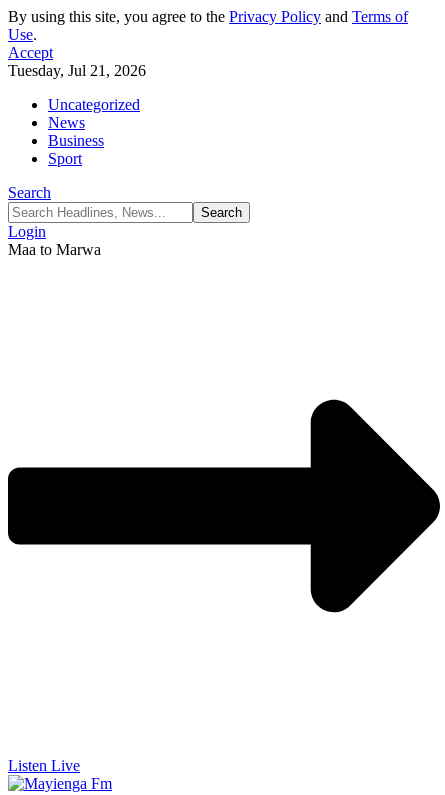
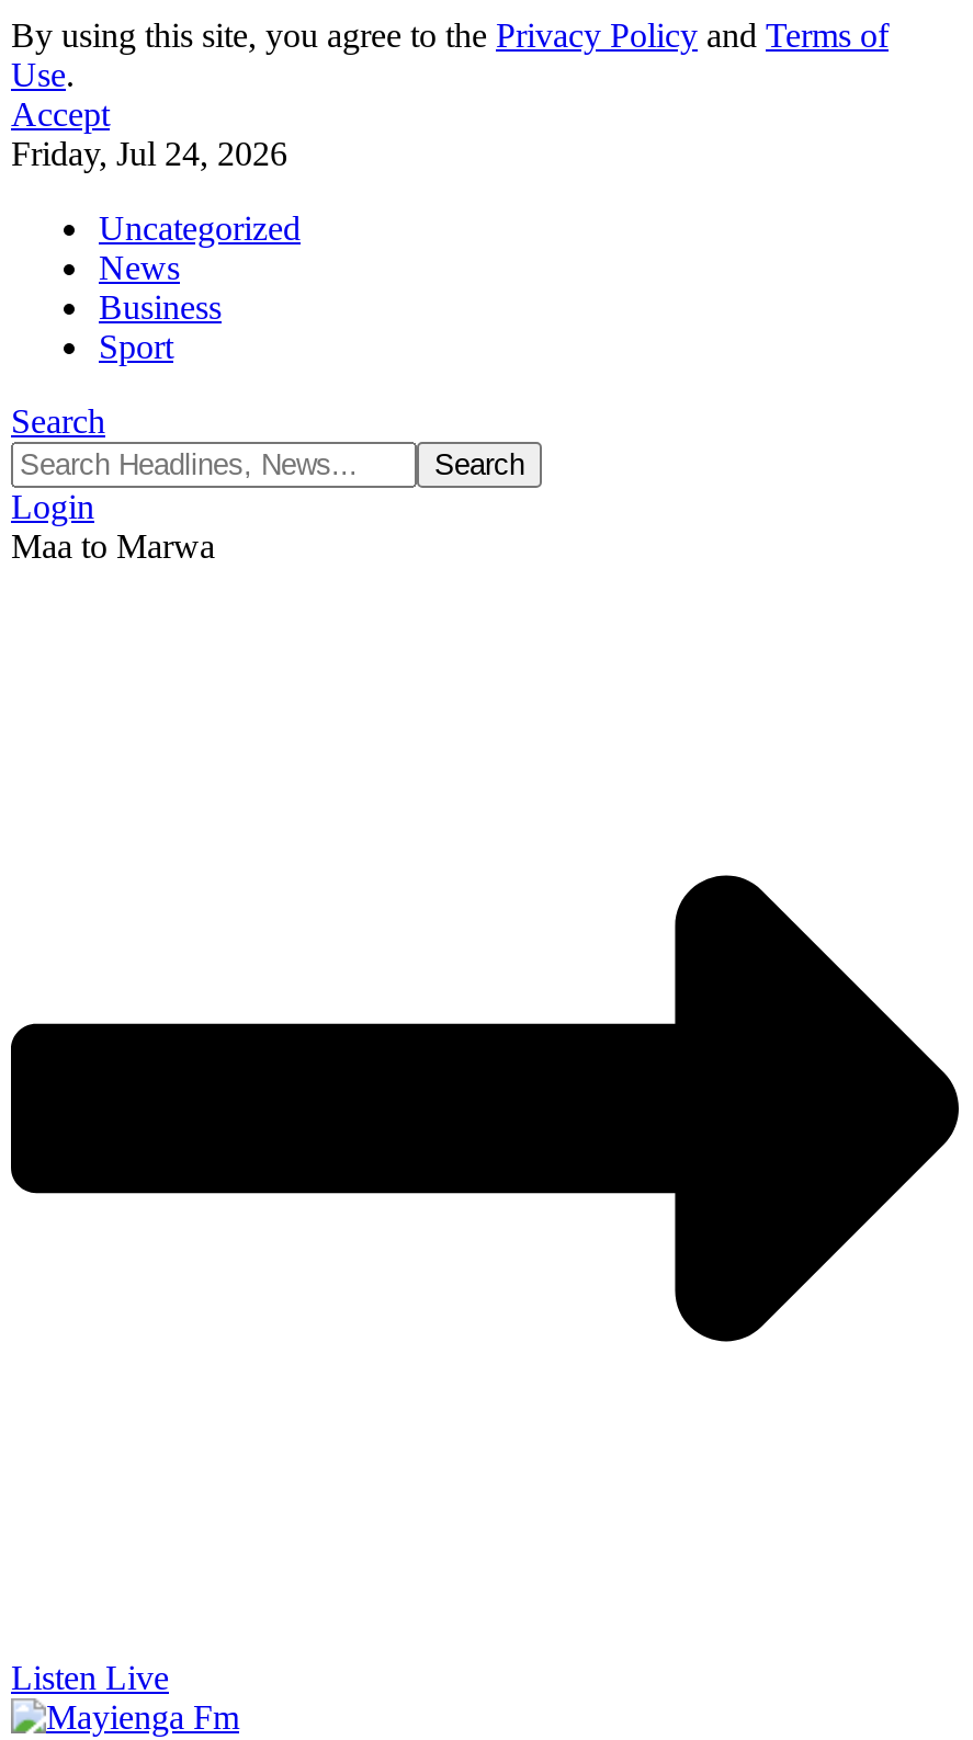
[8,62,146,79] Tuesday, Jul 21, 2026 -> [11,135,287,172] Friday, Jul 24, 2026

